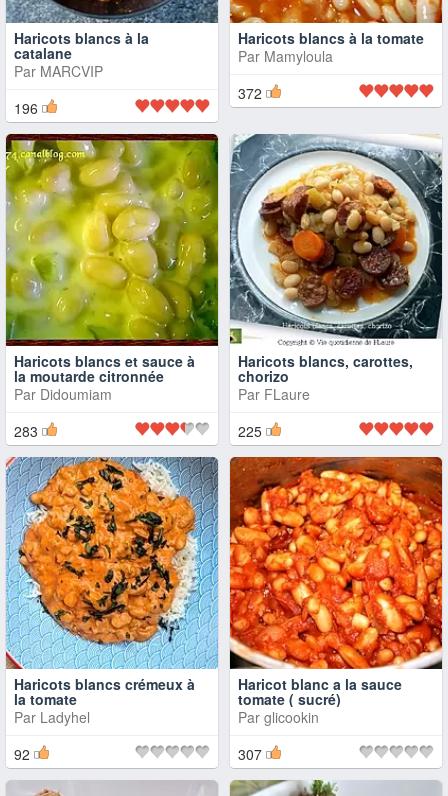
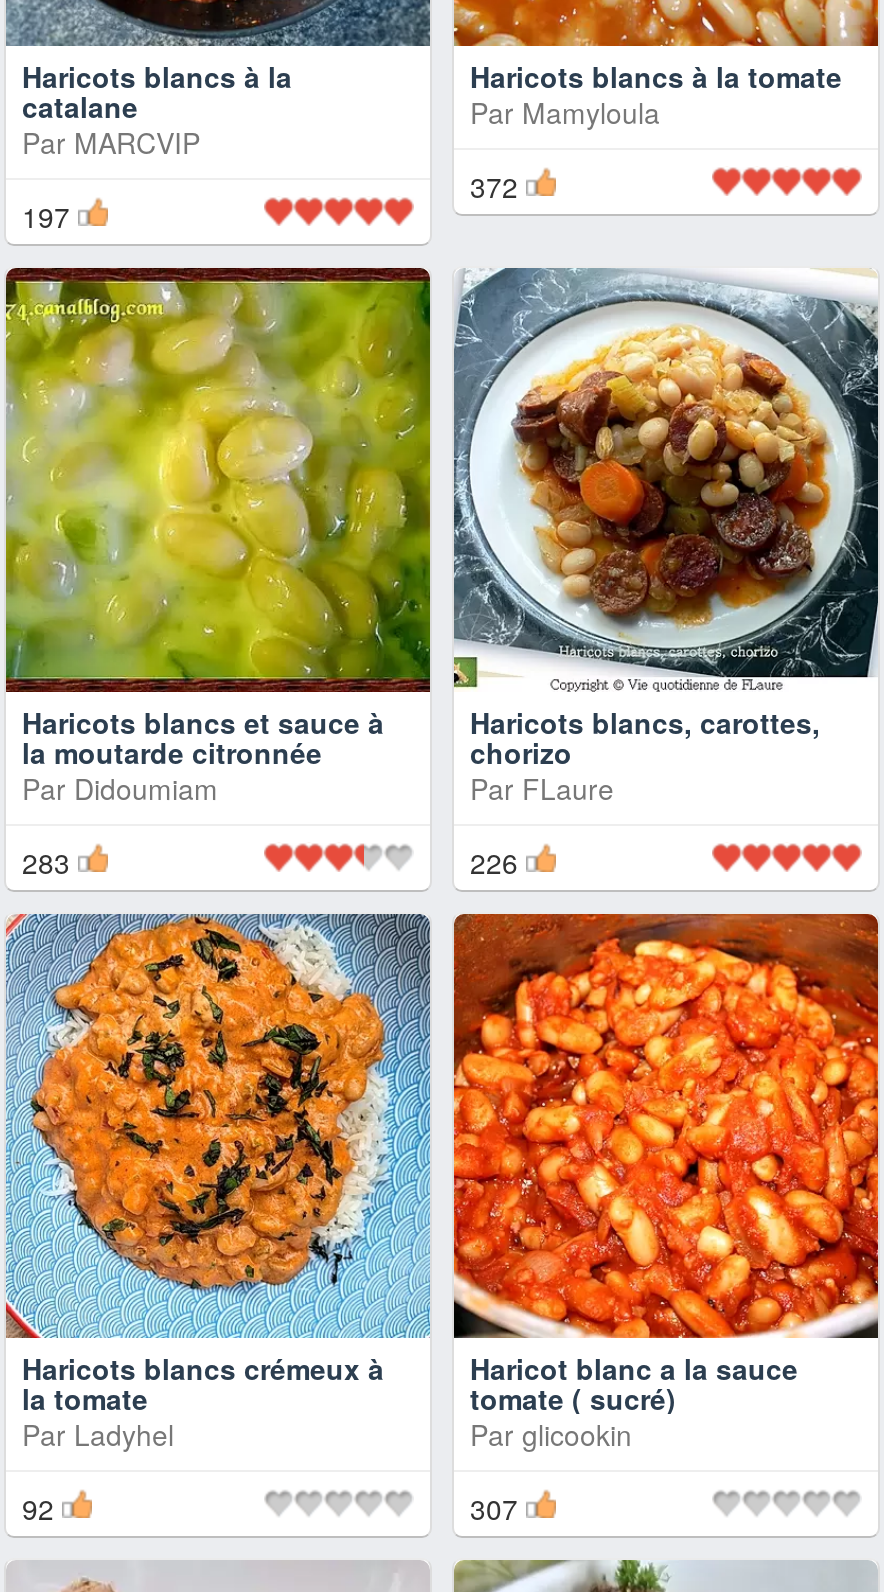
[14,98,38,118] 196 -> [22,196,70,236] 197
[238,421,262,441] 225 -> [470,842,518,882] 226

